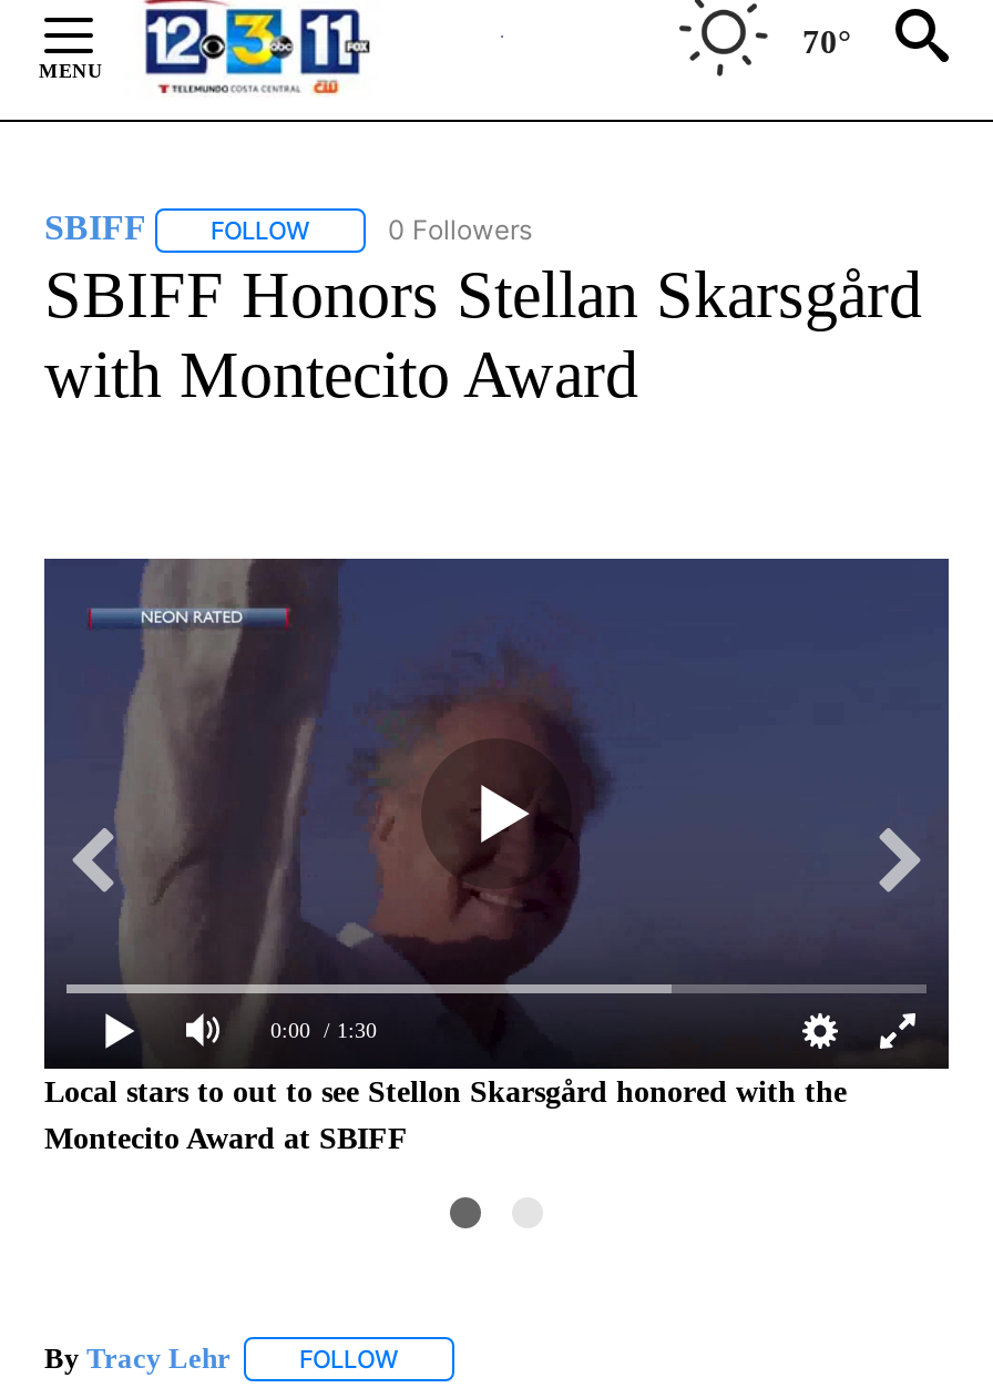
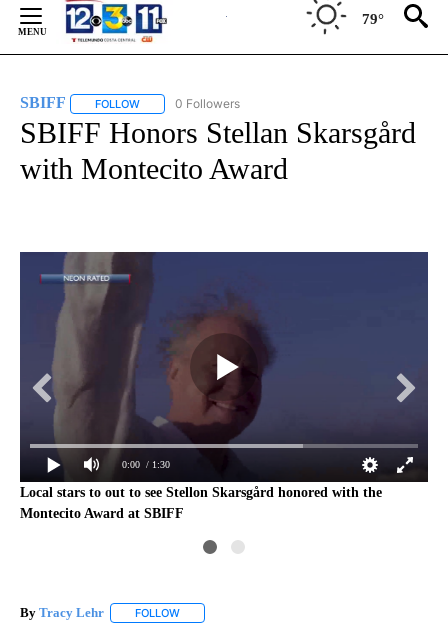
[802,23,851,59] 70° -> [362,10,384,26] 79°

